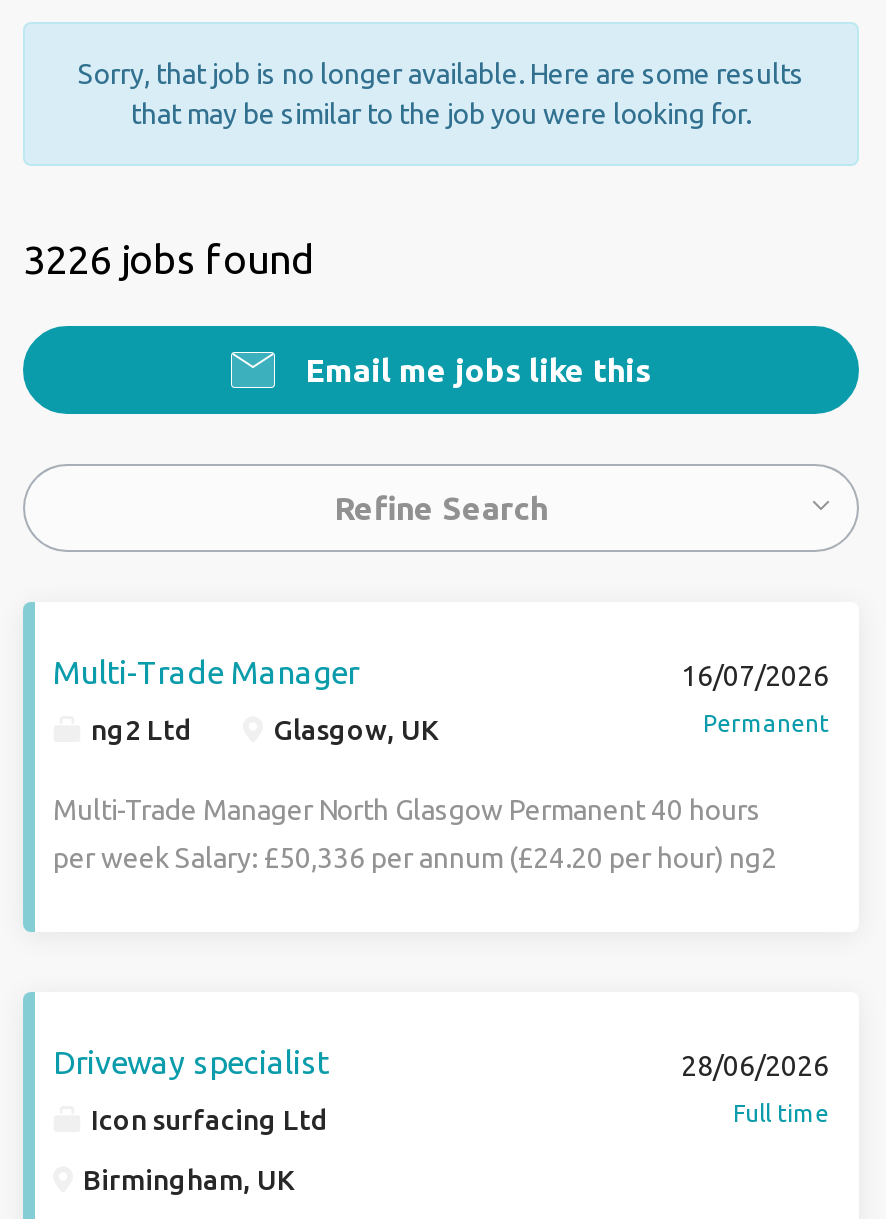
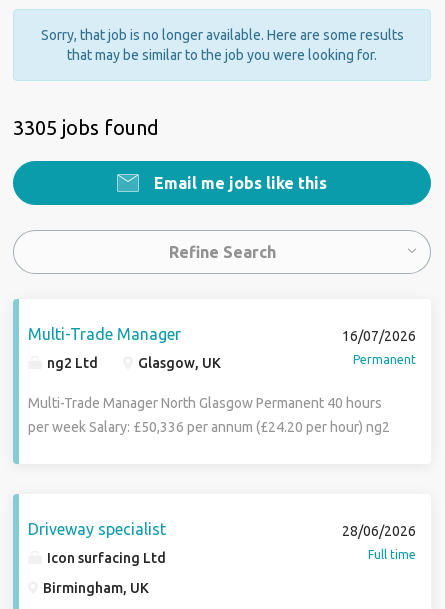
[23,236,315,282] 3226 jobs found -> [13,116,159,139] 3305 jobs found

